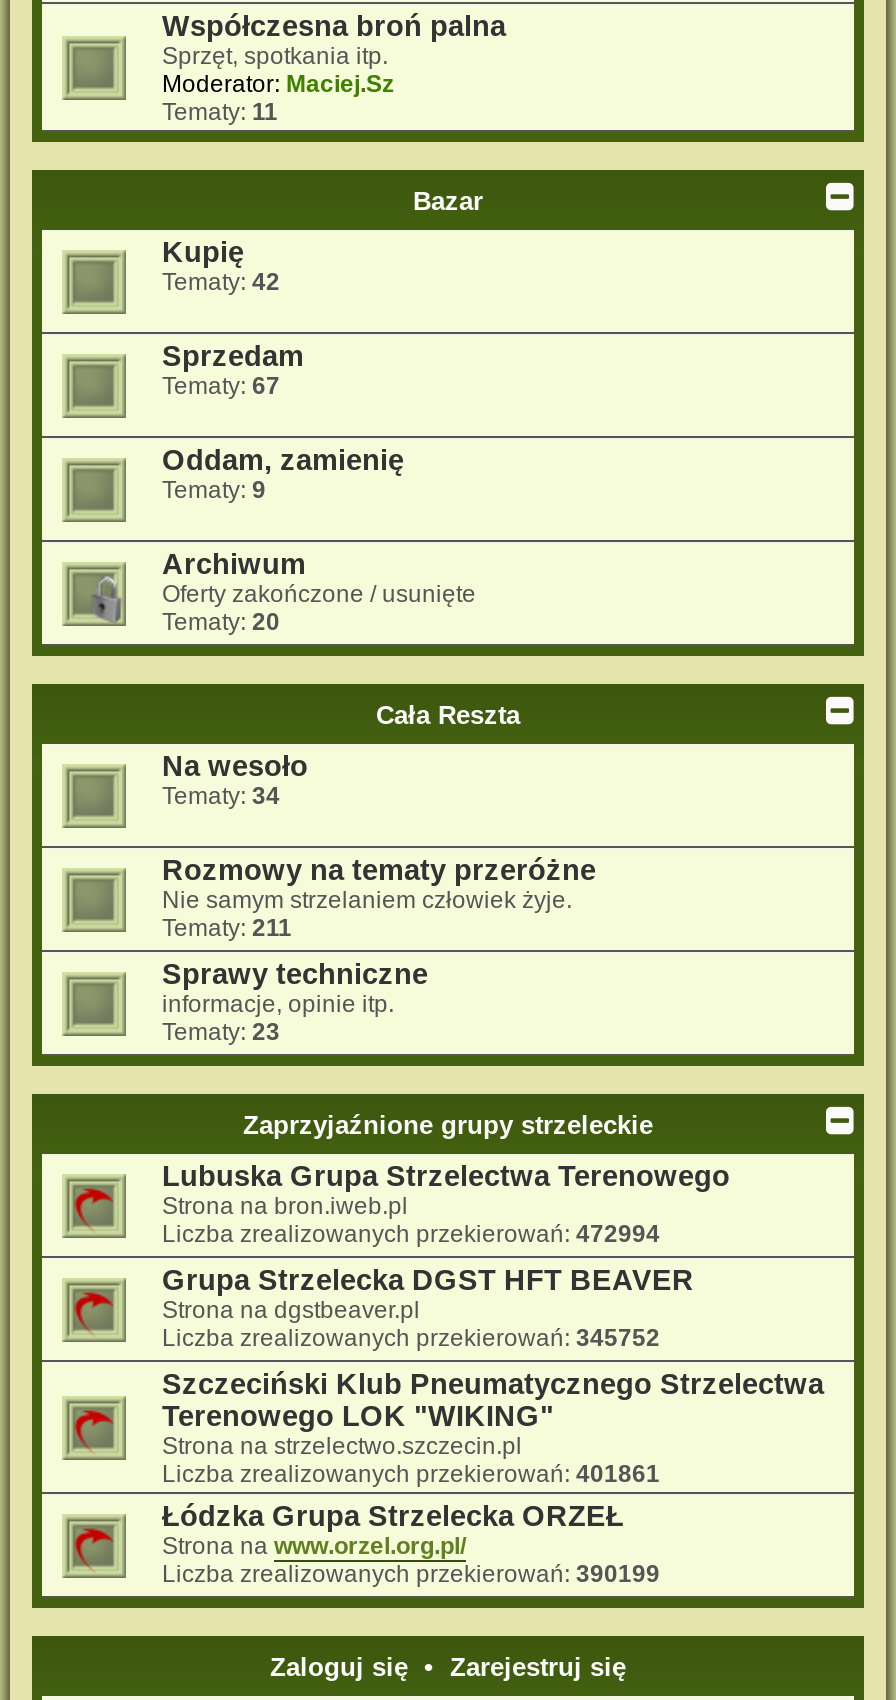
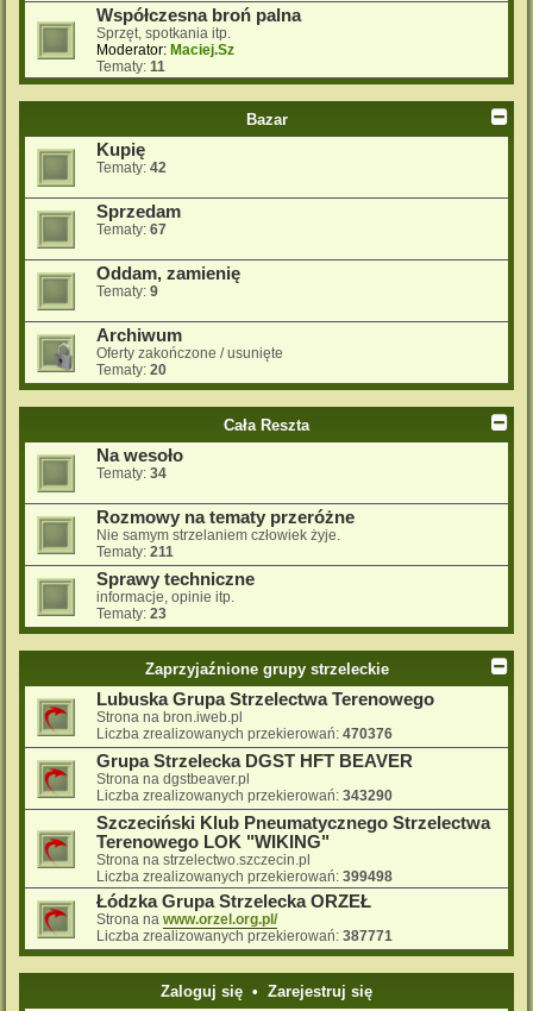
[162,1220,660,1248] Liczba zrealizowanych przekierowań: 472994 -> [96,726,393,742] Liczba zrealizowanych przekierowań: 470376
[162,1324,660,1352] Liczba zrealizowanych przekierowań: 345752 -> [96,788,393,804] Liczba zrealizowanych przekierowań: 343290
[162,1460,660,1488] Liczba zrealizowanych przekierowań: 401861 -> [96,869,393,885] Liczba zrealizowanych przekierowań: 399498
[162,1560,660,1588] Liczba zrealizowanych przekierowań: 390199 -> [96,928,393,945] Liczba zrealizowanych przekierowań: 387771

